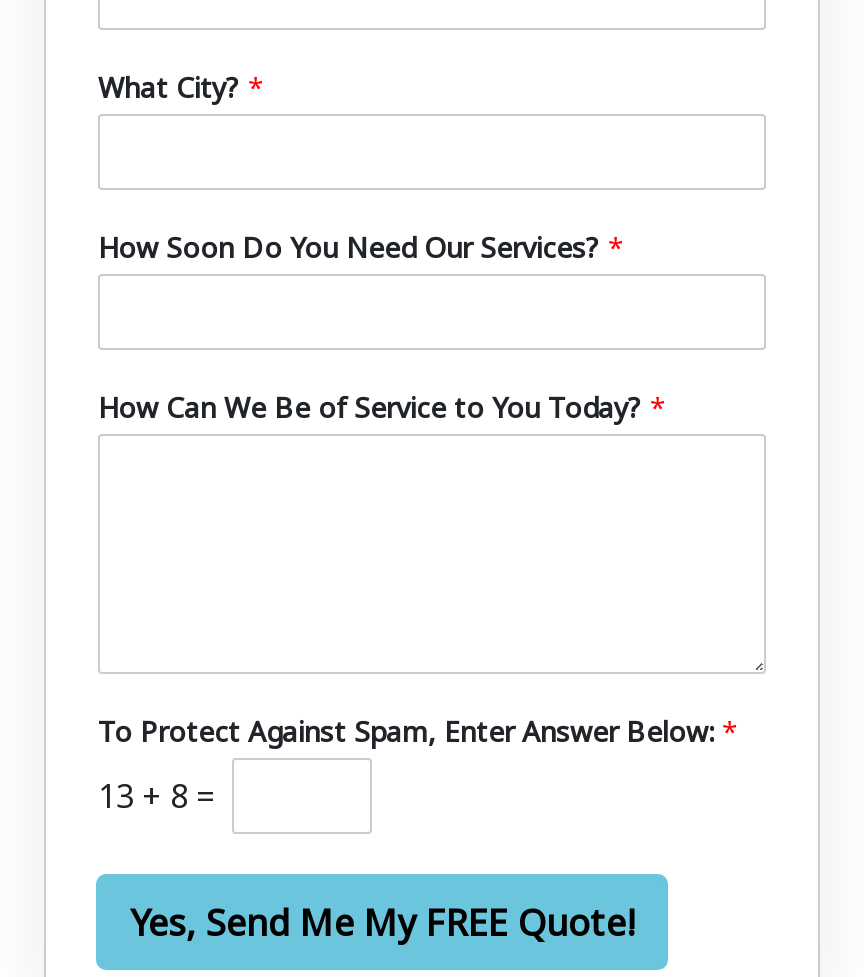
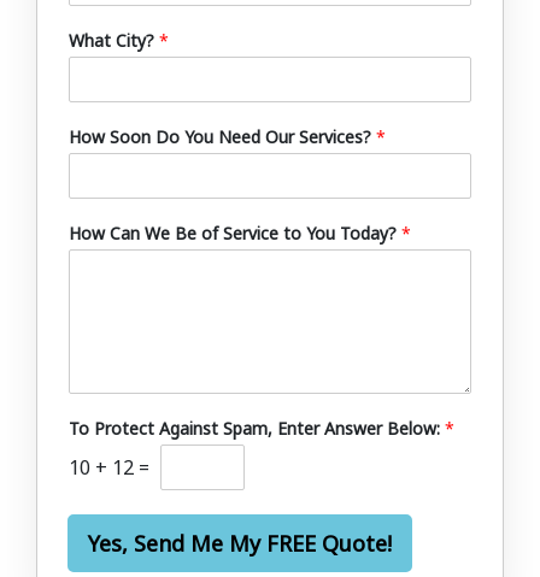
[98,773,214,817] 13 + 8 = -> [69,454,149,480] 10 + 12 =

